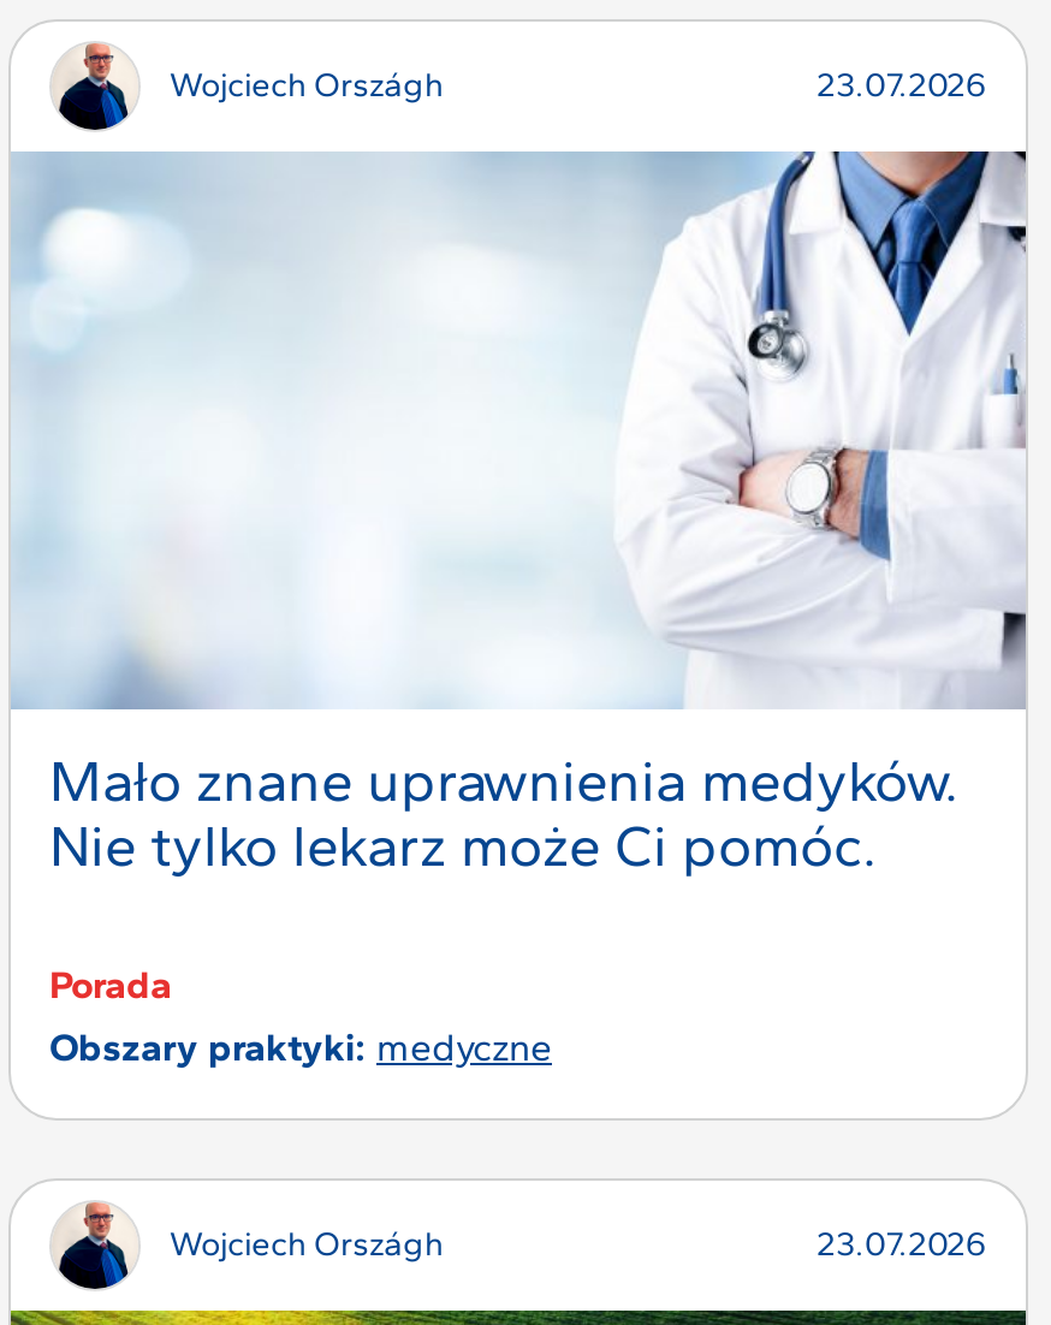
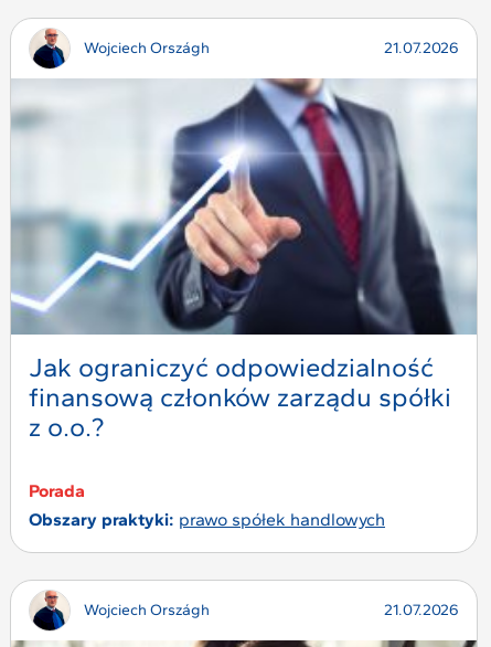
[817,65,987,106] 23.07.2026 -> [384,39,459,58] 21.07.2026
[13,149,1028,880] [image] | Mało znane uprawnienia medyków. | Nie tylko lekarz może Ci pomóc. -> [11,77,477,443] [image] | Jak ograniczyć odpowiedzialność | finansową członków zarządu spółki | z o.o.?
[49,1024,552,1070] Obszary praktyki: medyczne -> [29,509,385,530] Obszary praktyki: prawo spółek handlowych
[817,1224,987,1265] 23.07.2026 -> [384,601,459,620] 21.07.2026

